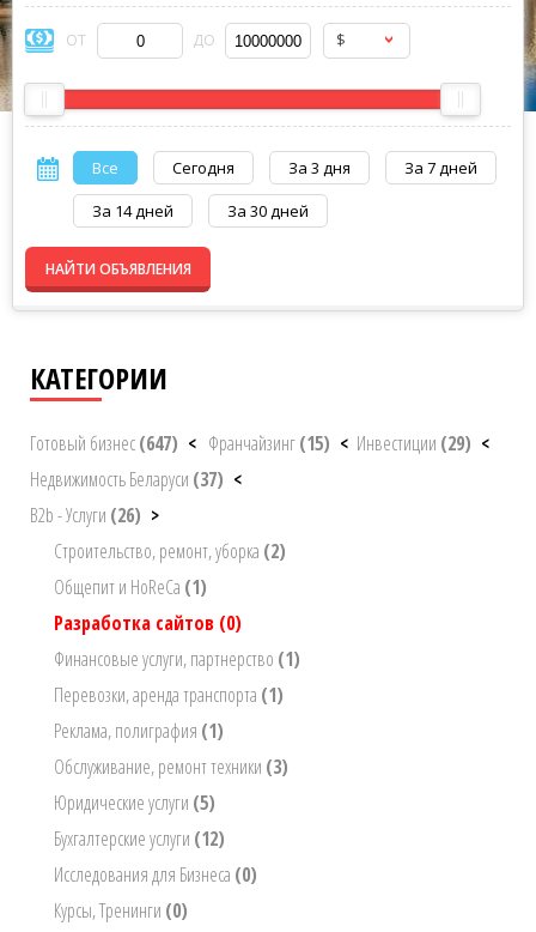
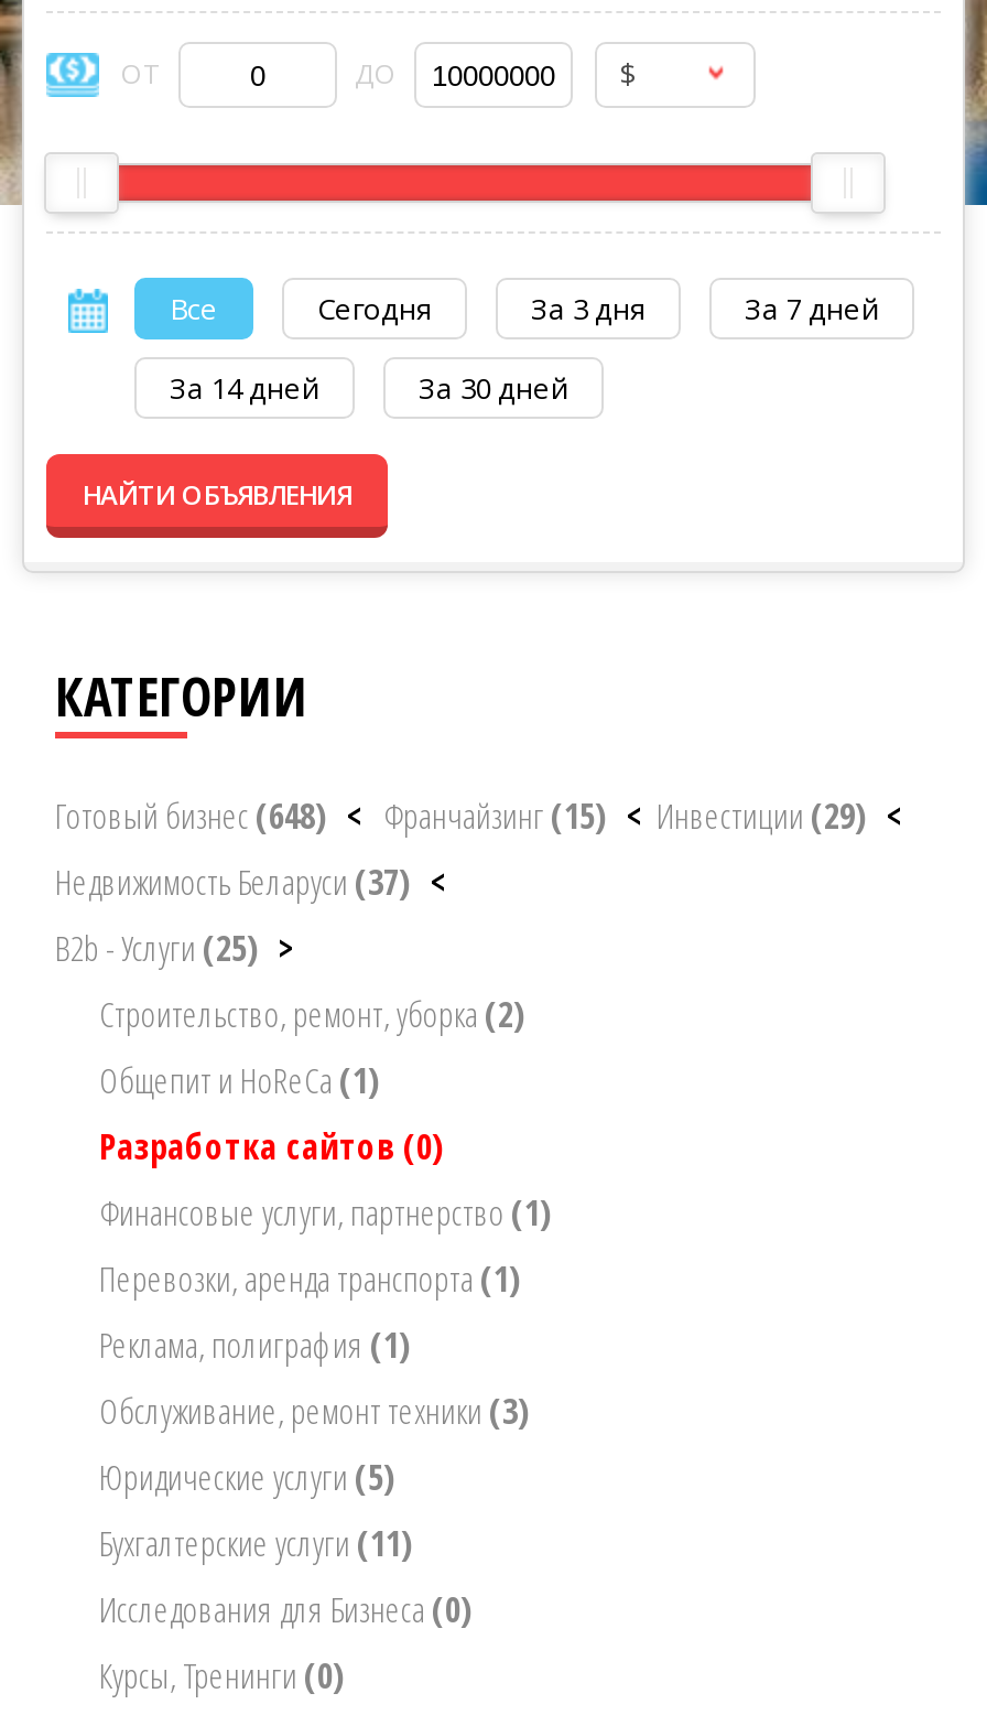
[30,430,489,456] Готовый бизнес (647) < Франчайзинг (15) < Инвестиции (29) < -> [55,791,901,840] Готовый бизнес (648) < Франчайзинг (15) < Инвестиции (29) <
[30,502,159,528] B2b - Услуги (26) > -> [55,924,293,972] B2b - Услуги (25) >
[54,825,225,852] Бухгалтерские услуги (12) -> [99,1519,414,1567] Бухгалтерские услуги (11)

